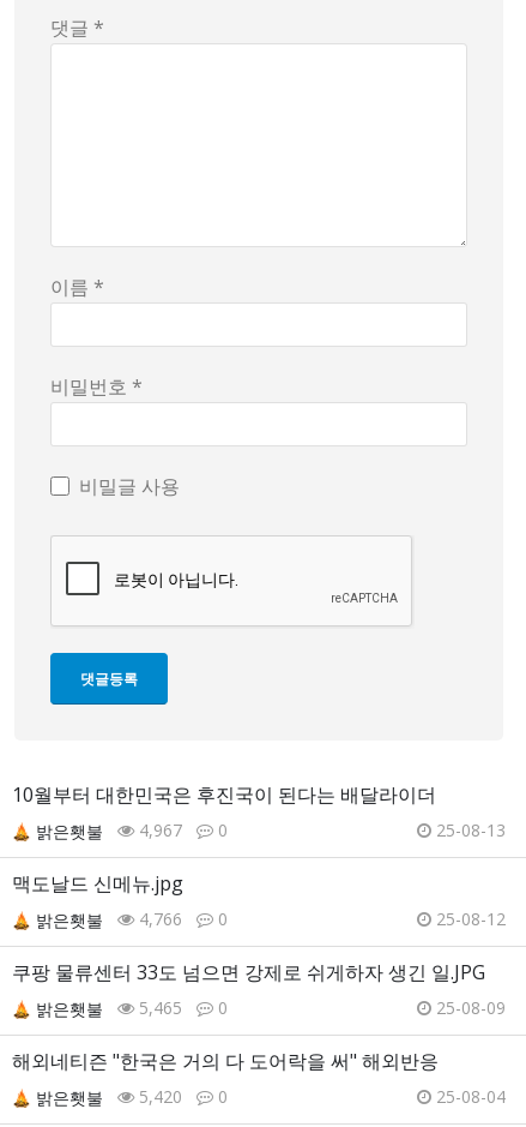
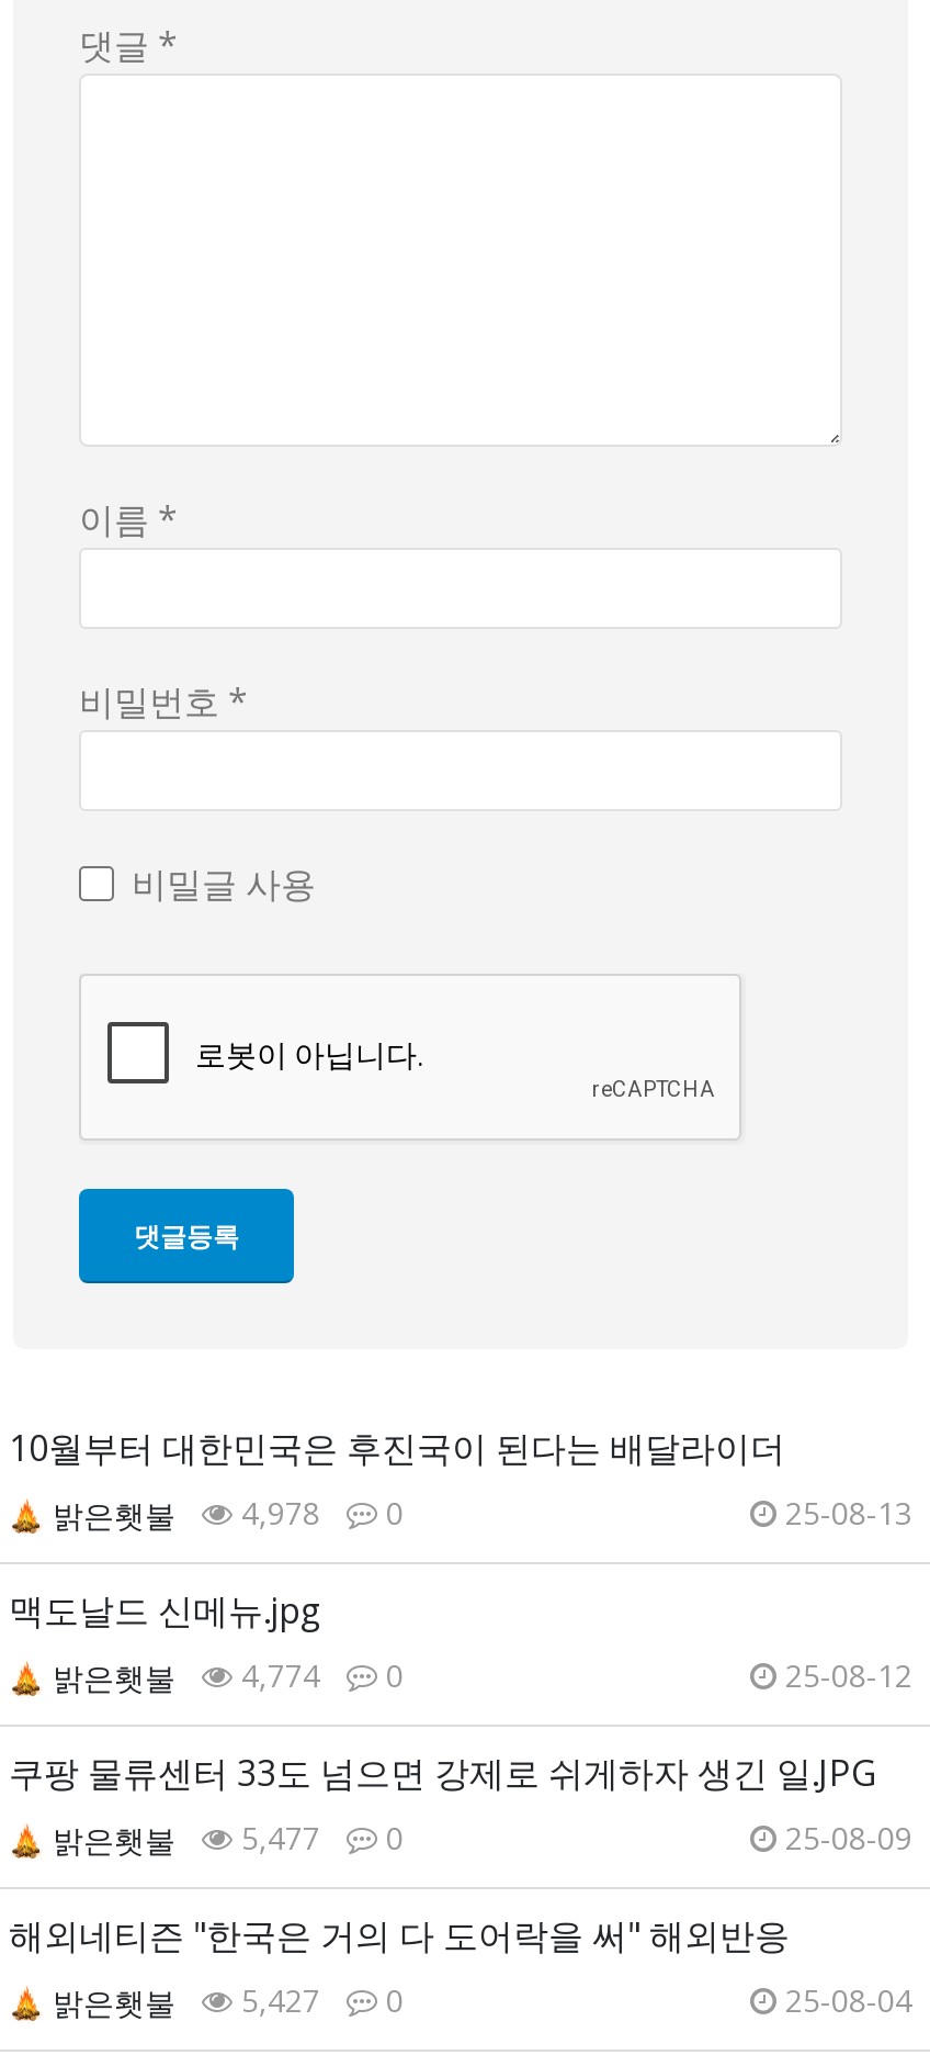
[134,819,182,841] 4,967 -> [232,1492,320,1534] 4,978
[134,907,182,930] 4,766 -> [232,1654,320,1696] 4,774
[134,996,182,1019] 5,465 -> [232,1817,320,1859] 5,477
[134,1085,182,1108] 5,420 -> [232,1979,320,2021] 5,427

